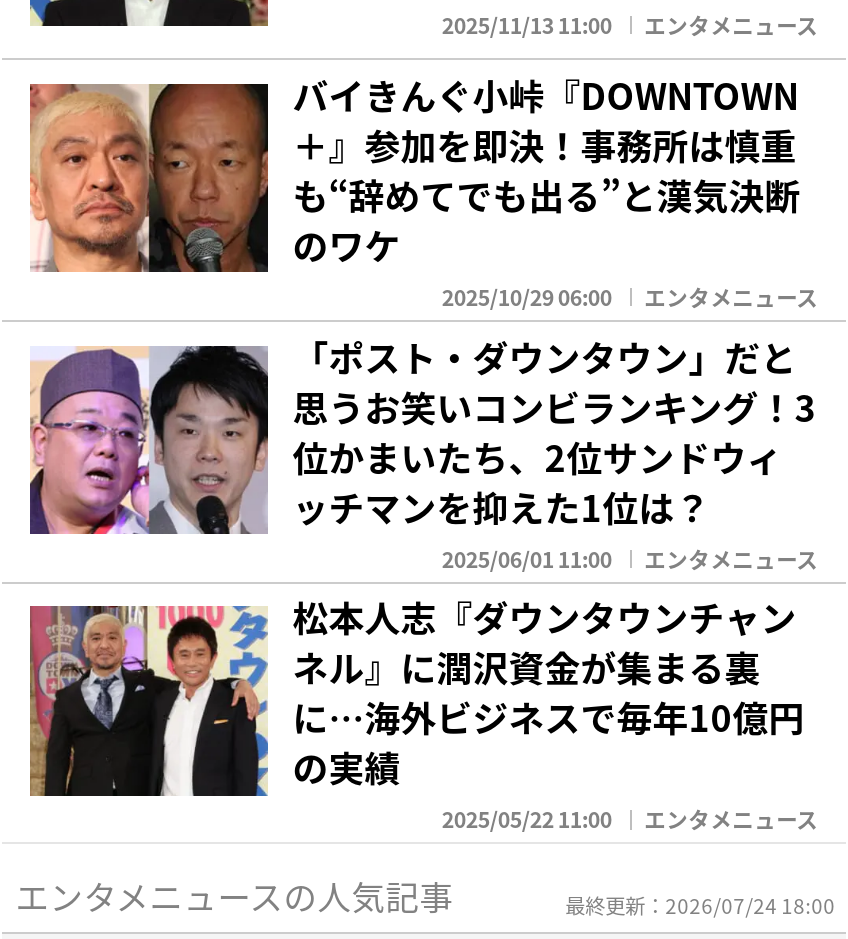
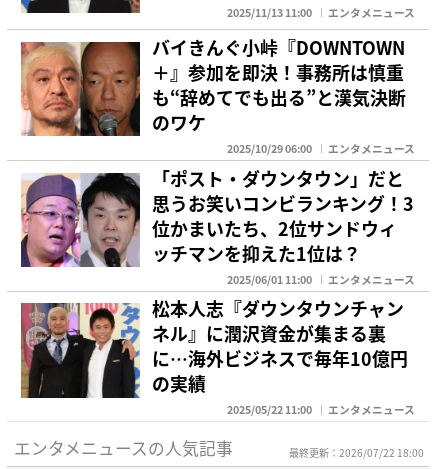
[565,891,835,921] 最終更新：2026/07/24 18:00 -> [289,445,424,460] 最終更新：2026/07/22 18:00

